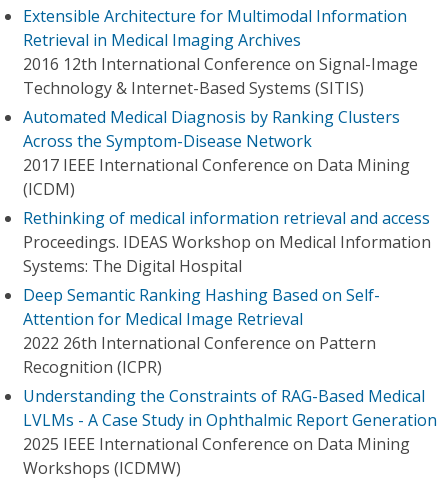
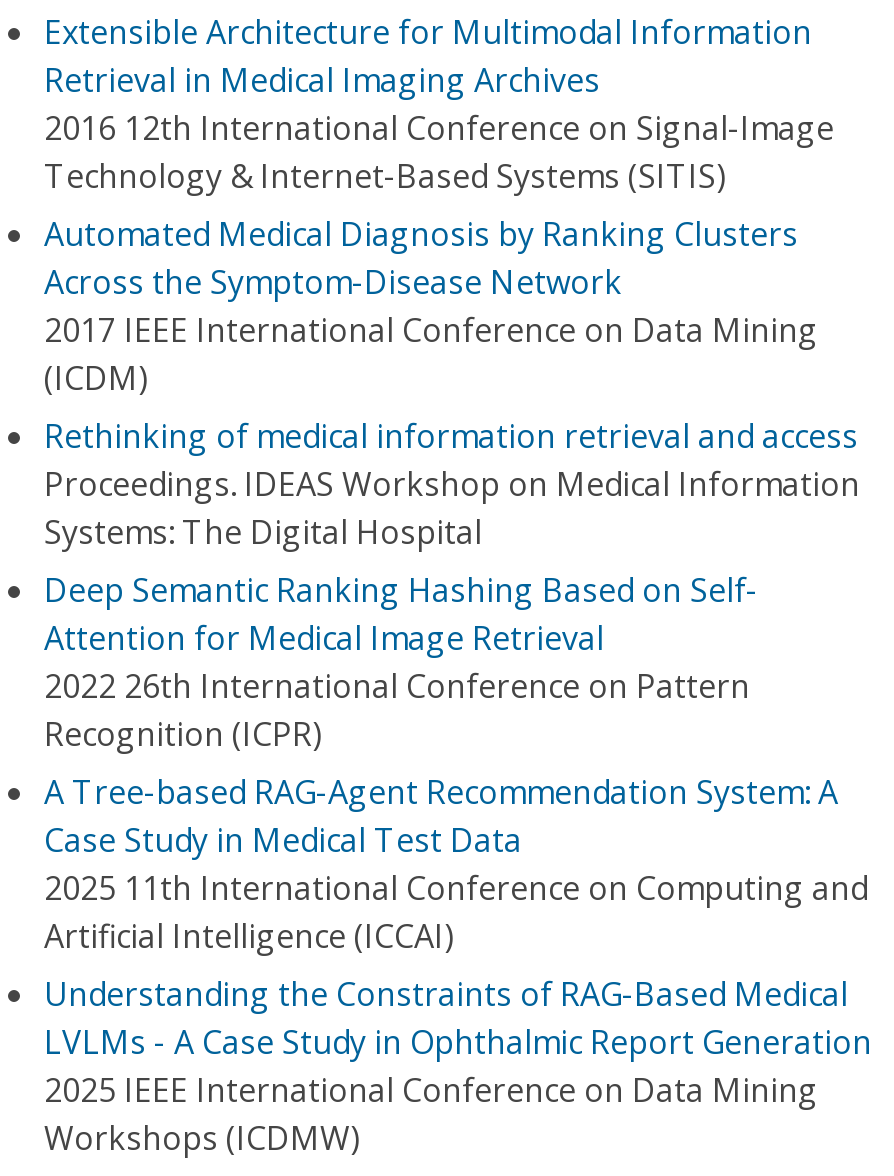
none -> [44,770,868,958] A Tree-based RAG-Agent Recommendation System: A | Case Study in Medical Test Data | 2025 11th International Conference on Computing and | Artificial Intelligence (ICCAI)

